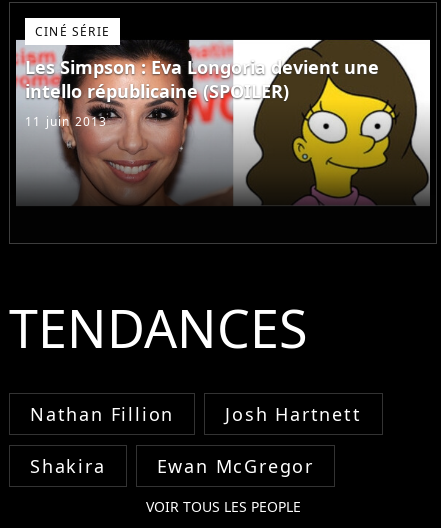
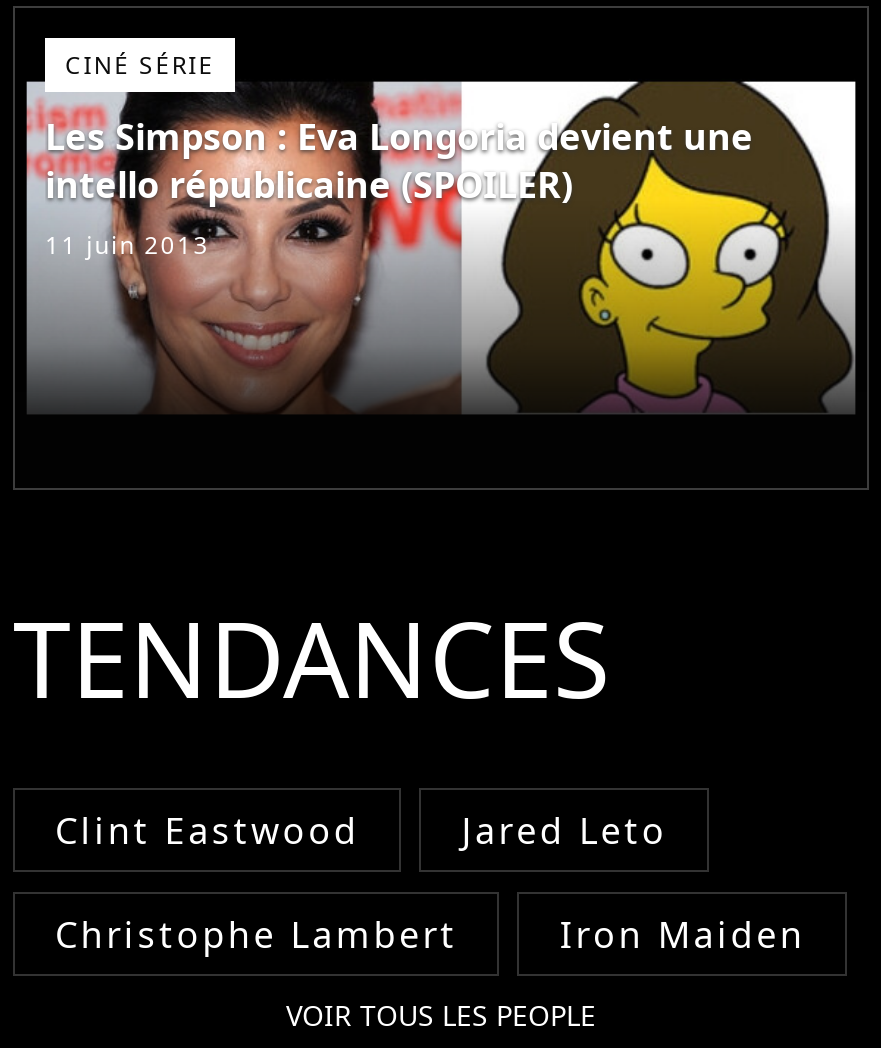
[30,402,362,426] Nathan Fillion | Josh Hartnett -> [55,805,667,853] Clint Eastwood | Jared Leto
[30,454,314,478] Shakira | Ewan McGregor -> [55,909,805,957] Christophe Lambert | Iron Maiden

